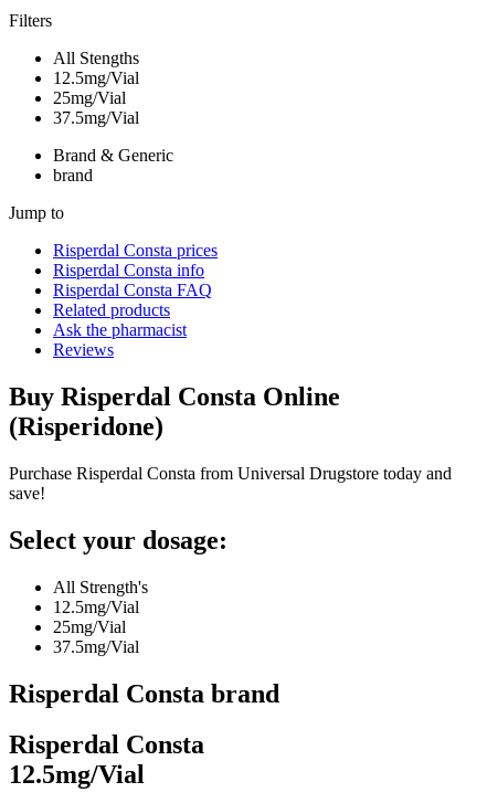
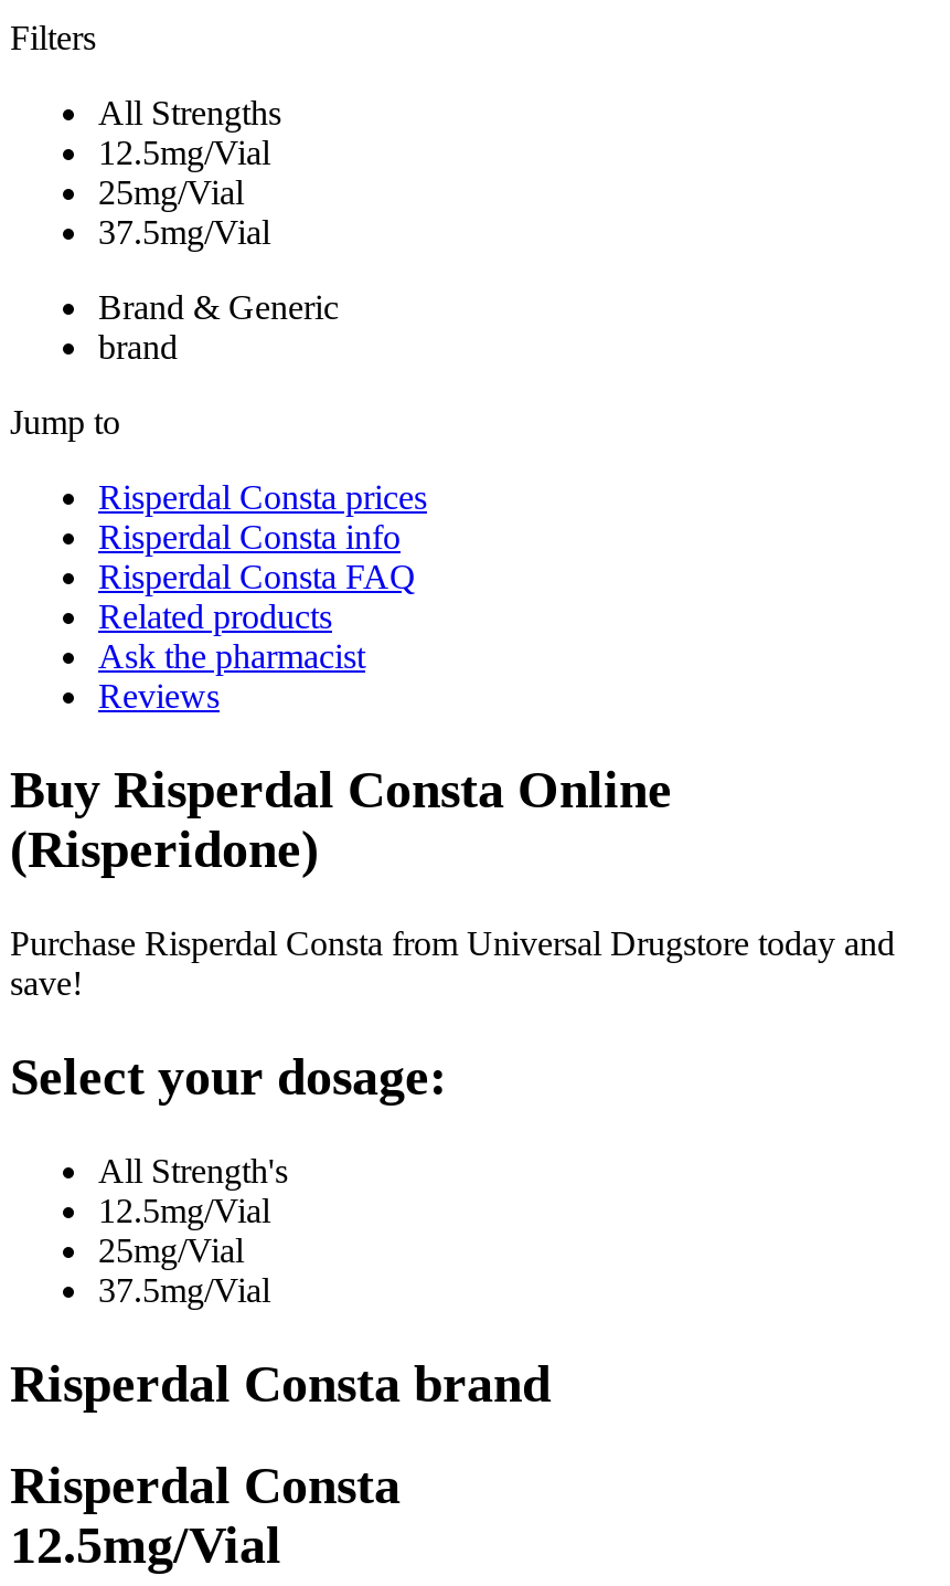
[53,49,139,67] All Stengths -> [98,94,281,131] All Strengths

